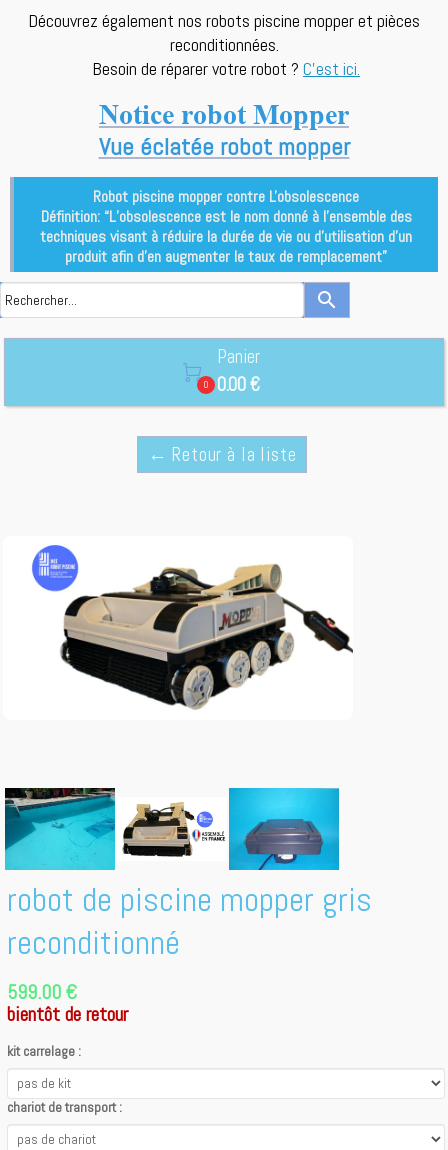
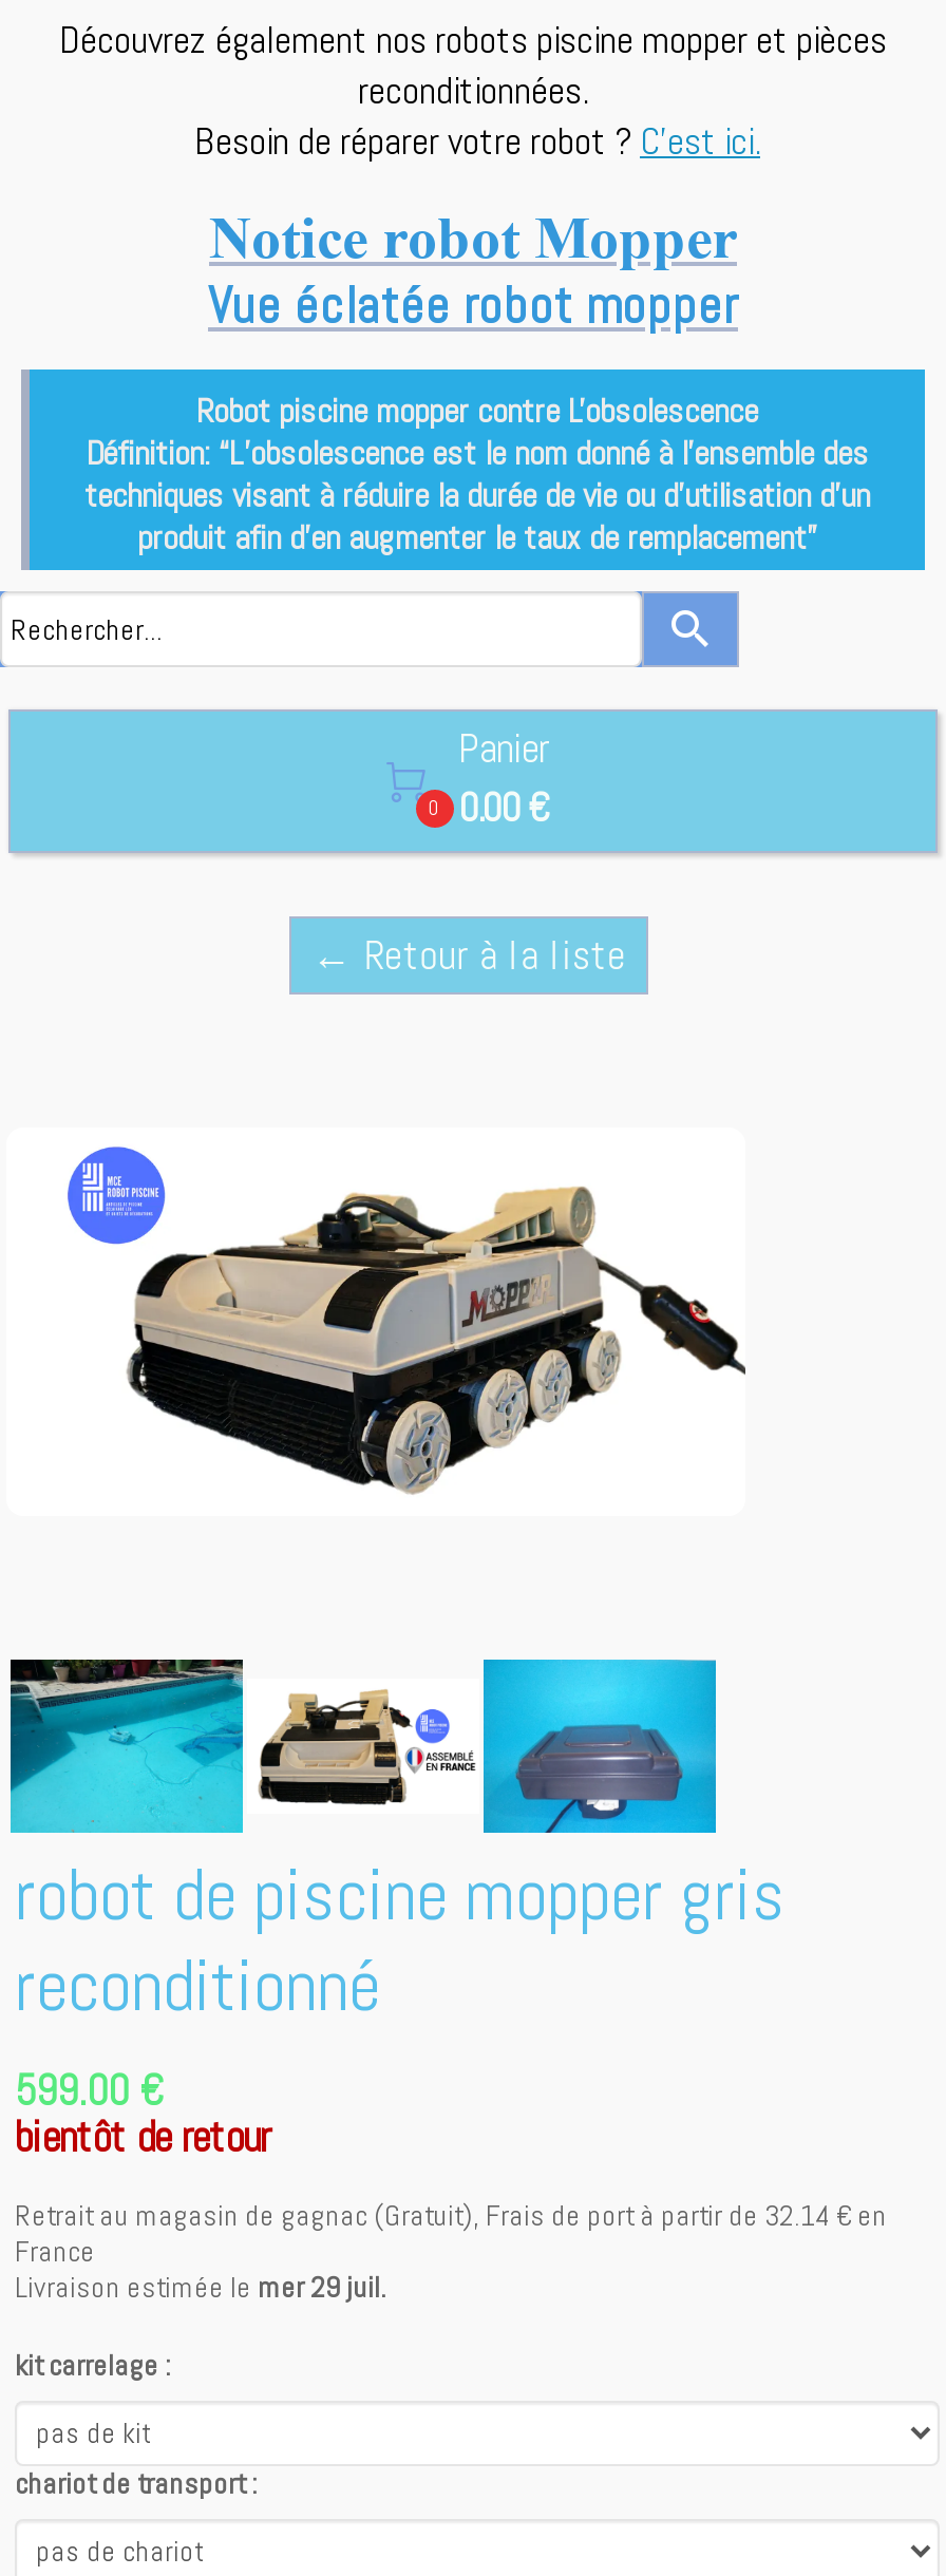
none -> [15,2196,887,2306] Retrait au magasin de gagnac (Gratuit), Frais de port à partir de 32.14 €en | France | Livraison estimée le mer 29 juil.

